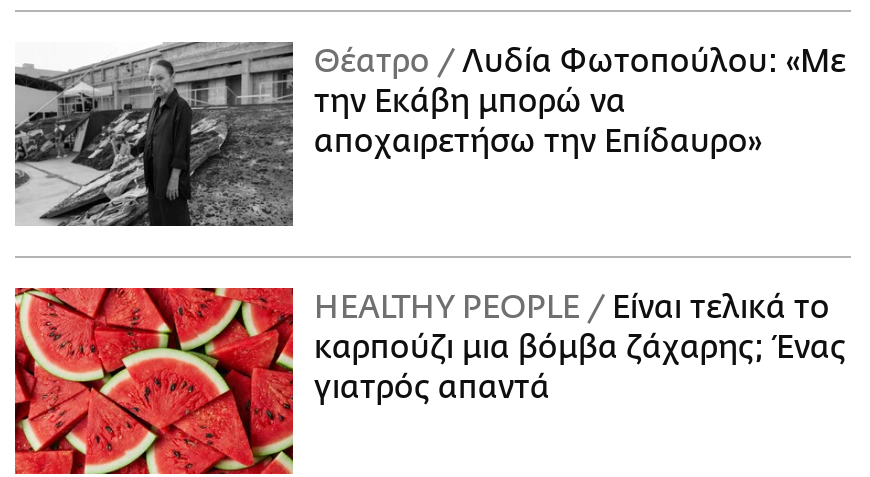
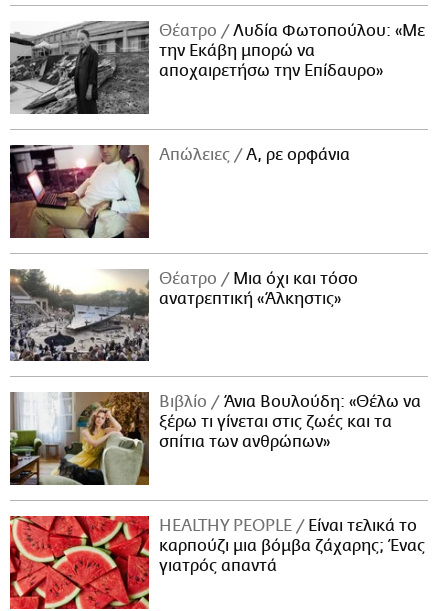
none -> [9,144,350,239] [image] | Απώλειες Α, ρε ορφάνια
none -> [9,268,358,362] [image] | Θέατρο Μια όχι και τόσο | ανατρεπτική «Άλκηστις»
none -> [9,391,421,486] [image] | Βιβλίο Άνια Βουλούδη: «Θέλω να | ξέρω τι γίνεται στις ζωές και τα | σπίτια των ανθρώπων»

